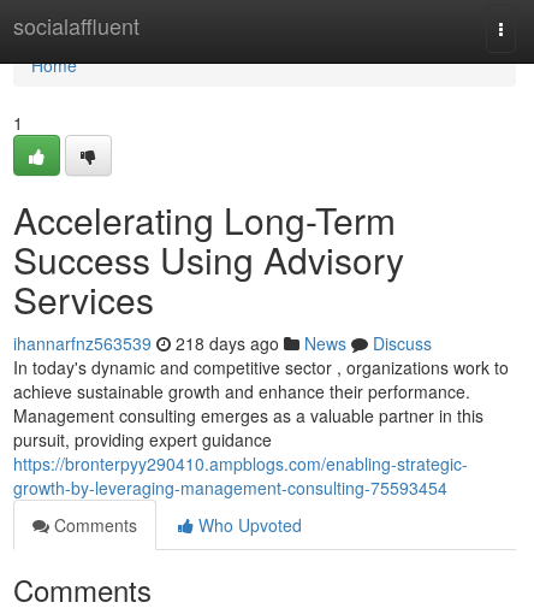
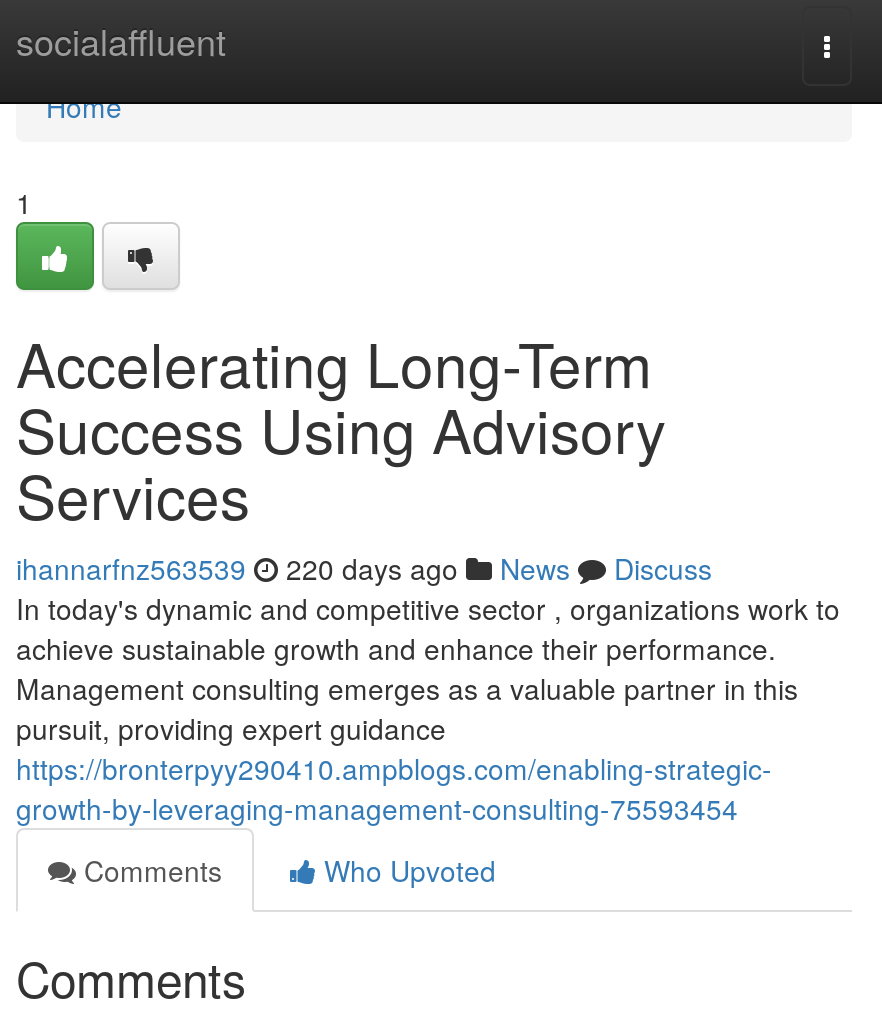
[13,331,432,355] ihannarfnz563539 218 days ago News Discuss -> [16,548,712,588] ihannarfnz563539 220 days ago News Discuss

